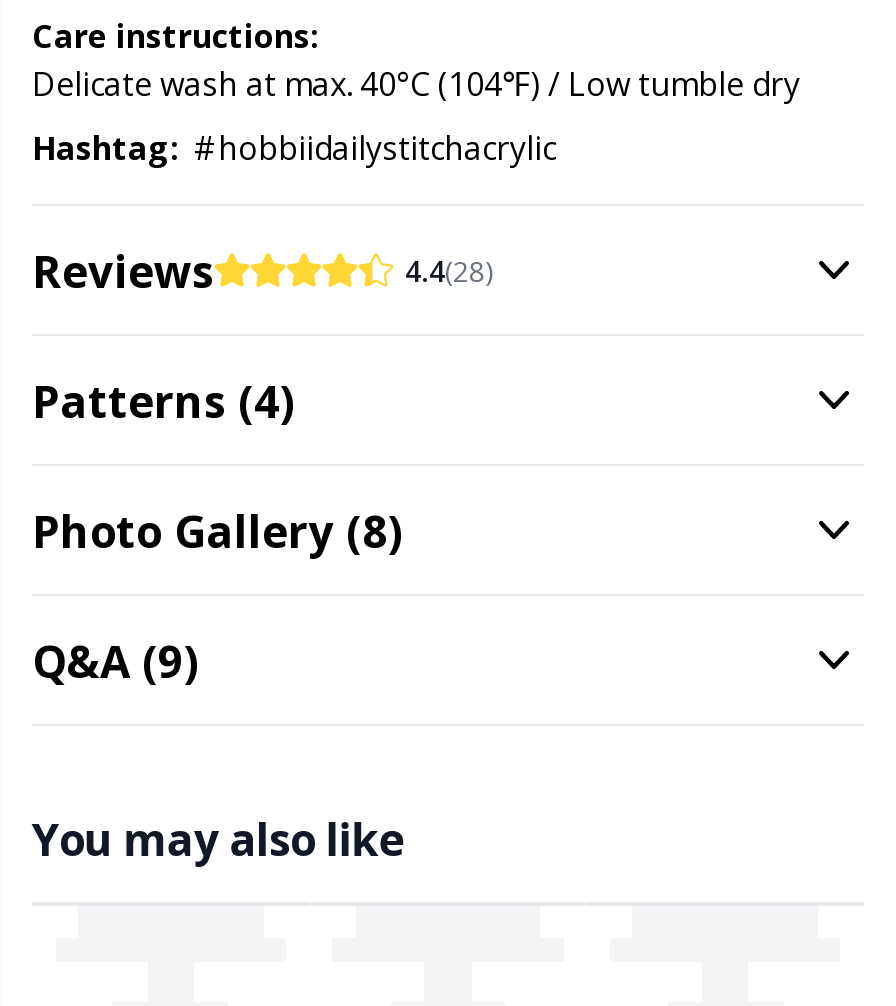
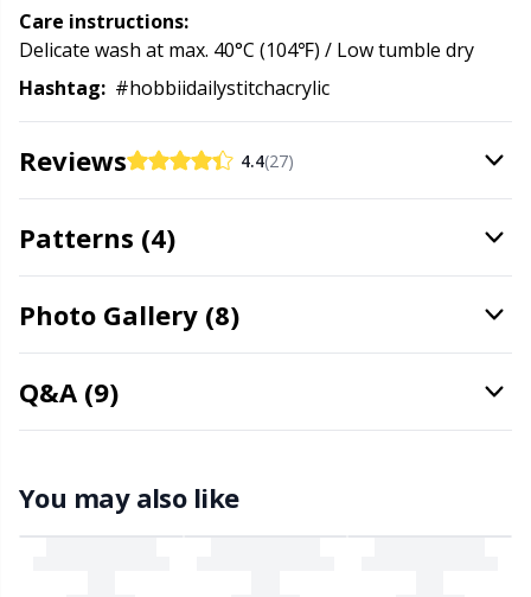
[405,251,495,289] 4.4(28) -> [240,149,293,172] 4.4(27)

